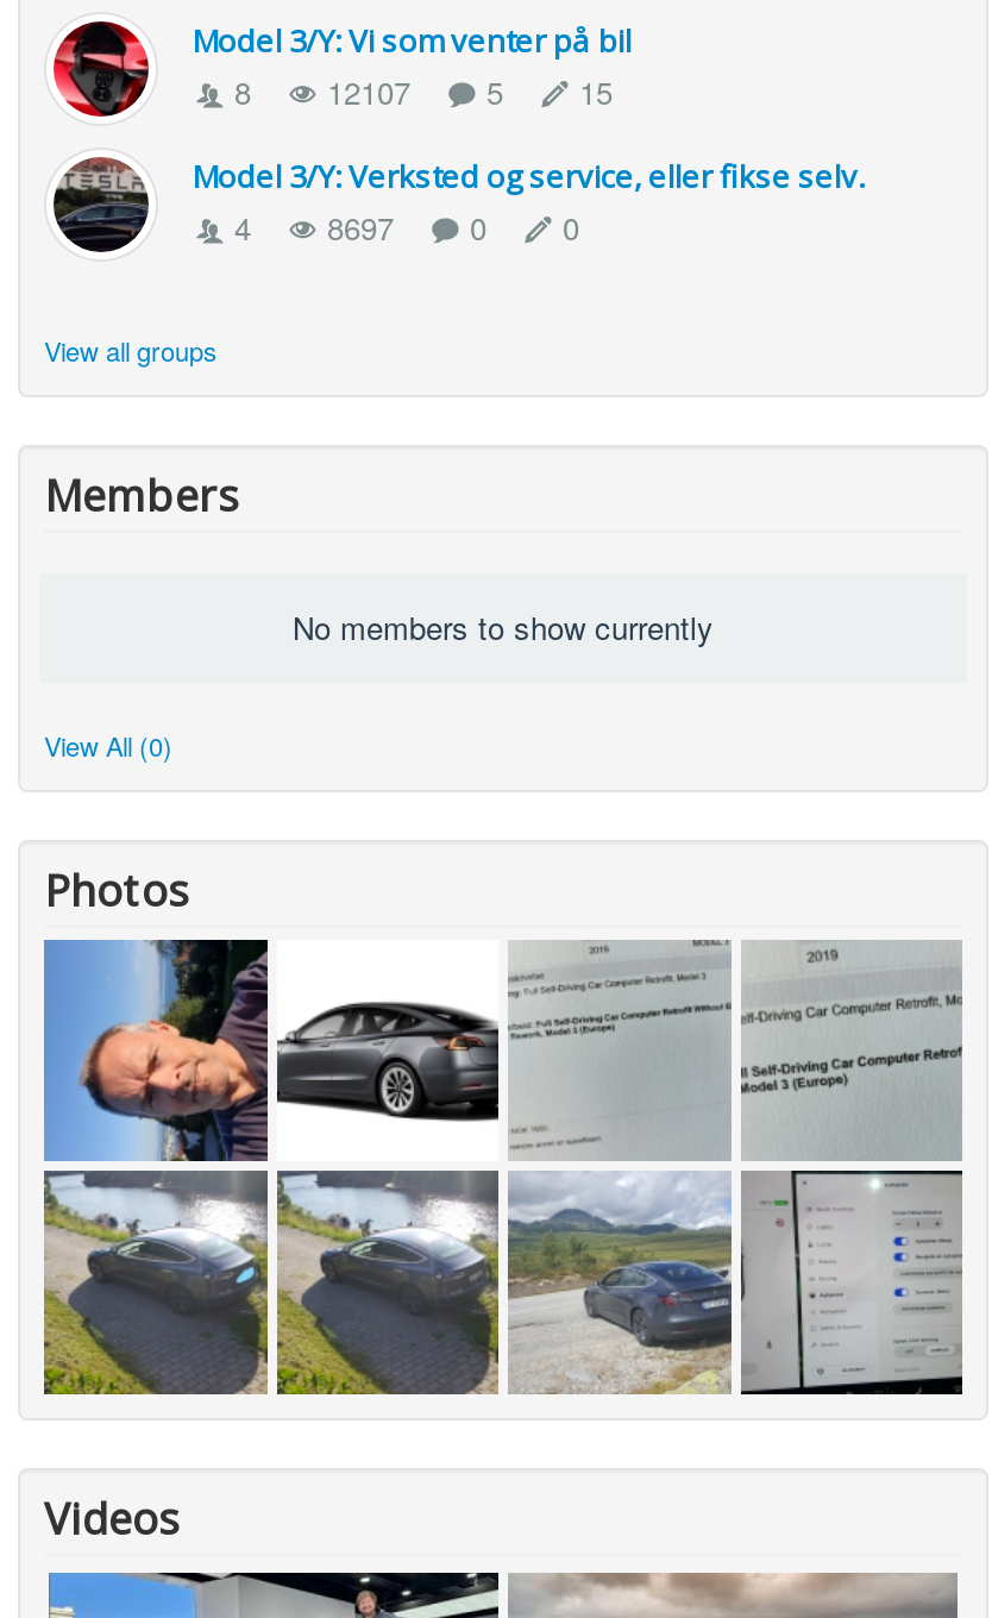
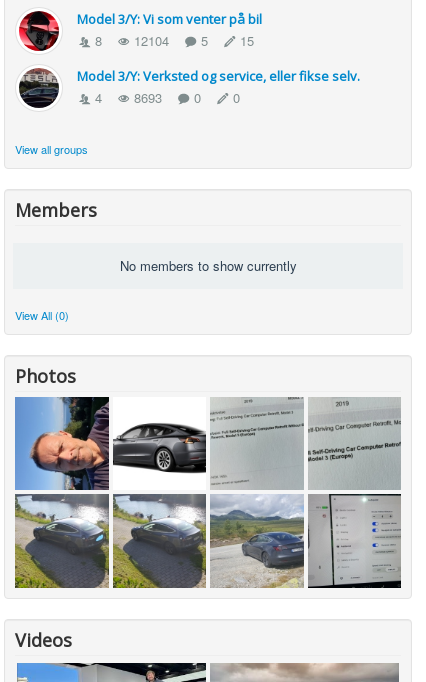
[225,70,613,115] 8 12107 5 15 -> [91,31,254,50] 8 12104 5 15
[225,204,579,250] 4 8697 0 0 -> [91,88,240,107] 4 8693 0 0

